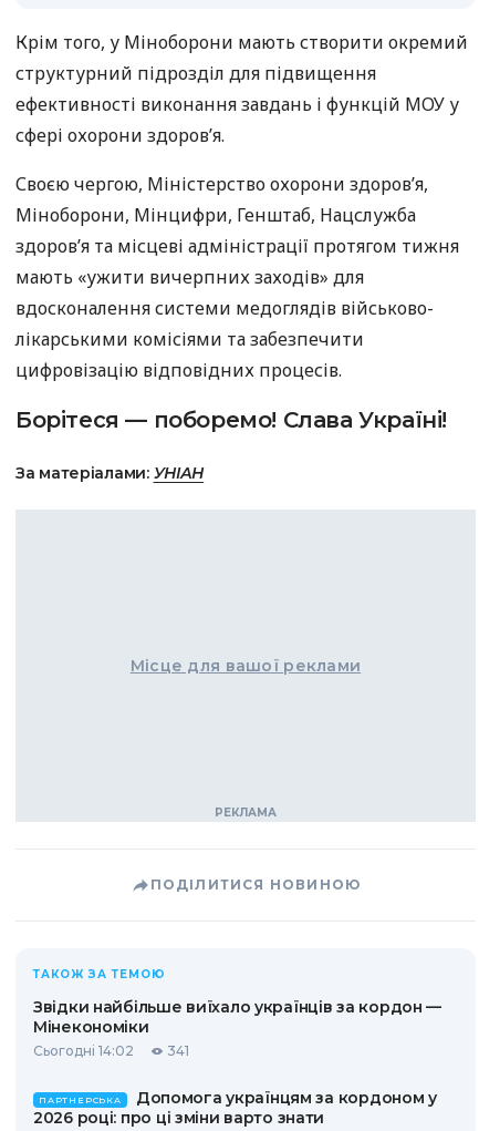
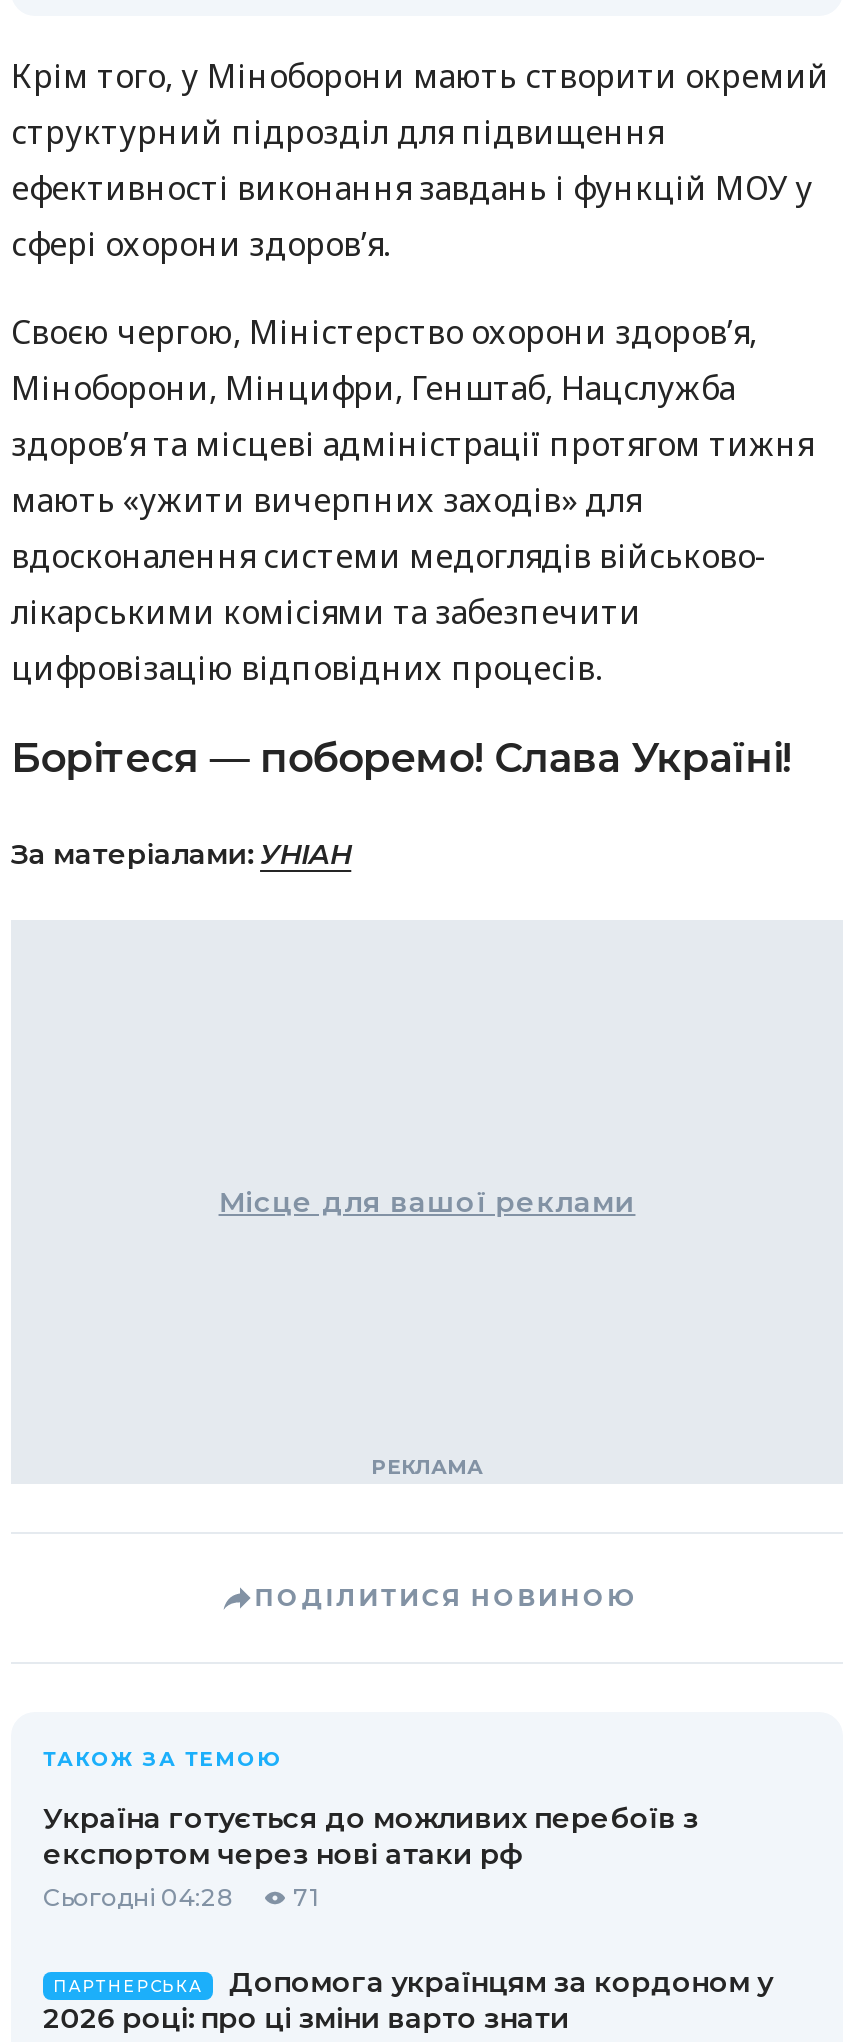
[33,997,441,1059] Звідки найбільше виїхало українців за кордон — | Мінекономіки | Сьогодні 14:02 | 341 -> [43,1800,699,1912] Україна готується до можливих перебоїв з | експортом через нові атаки рф | Сьогодні 04:28 | 71

